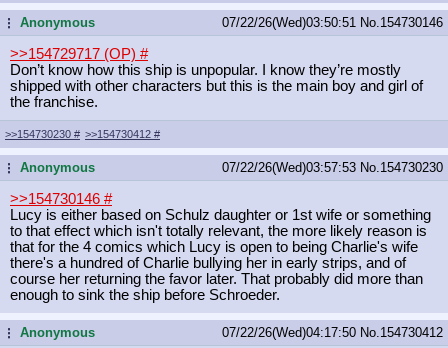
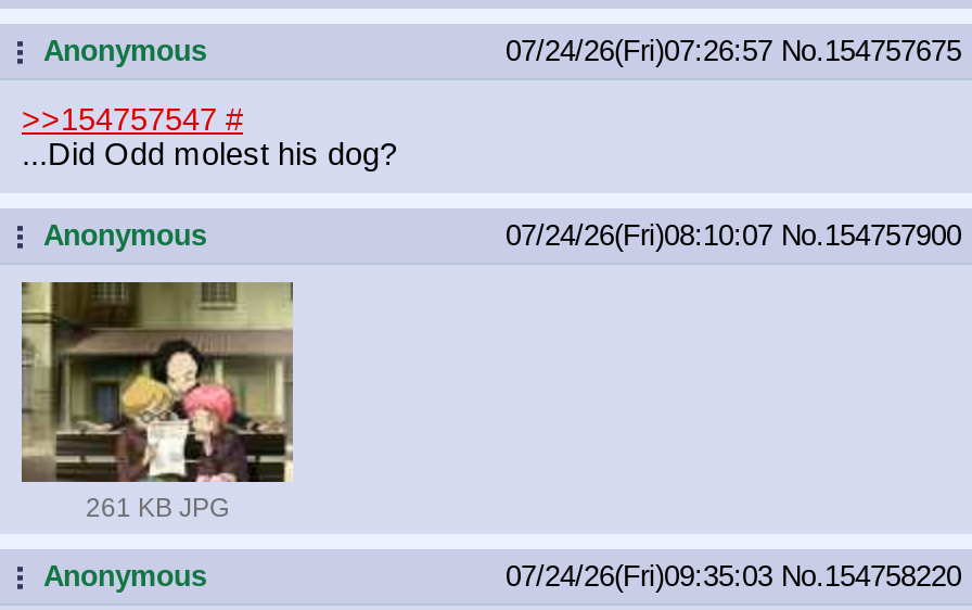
[5,15,443,140] 07/22/26(Wed)03:50:51 No. 154730146 | >>154729717 (OP) # | Don’t know how this ship is unpopular. I know they’re mostly | shipped with other characters but this is the main boy and girl of | the franchise. | >>154730230 # >>154730412 # -> [22,34,961,171] 07/24/26(Fri)07:26:57 No.154757675 | >>154757547 # | ...Did Odd molest his dog?
[222,160,443,175] 07/22/26(Wed)03:57:53 No.154730230 -> [506,218,961,251] 07/24/26(Fri)08:10:07 No.154757900
[10,191,431,303] >>154730146 # | Lucy is either based on Schulz daughter or 1st wife or something | to that effect which isn't totally relevant, the more likely reason is | that for the 4 comics which Lucy is open to being Charlie's wife | there's a hundred of Charlie bullying her in early strips, and of | course her returning the favor later. That probably did more than | enough to sink the ship before Schroeder. -> [86,492,229,522] 261 KB JPG
[222,325,443,340] 07/22/26(Wed)04:17:50 No.154730412 -> [506,559,961,592] 07/24/26(Fri)09:35:03 No.154758220

